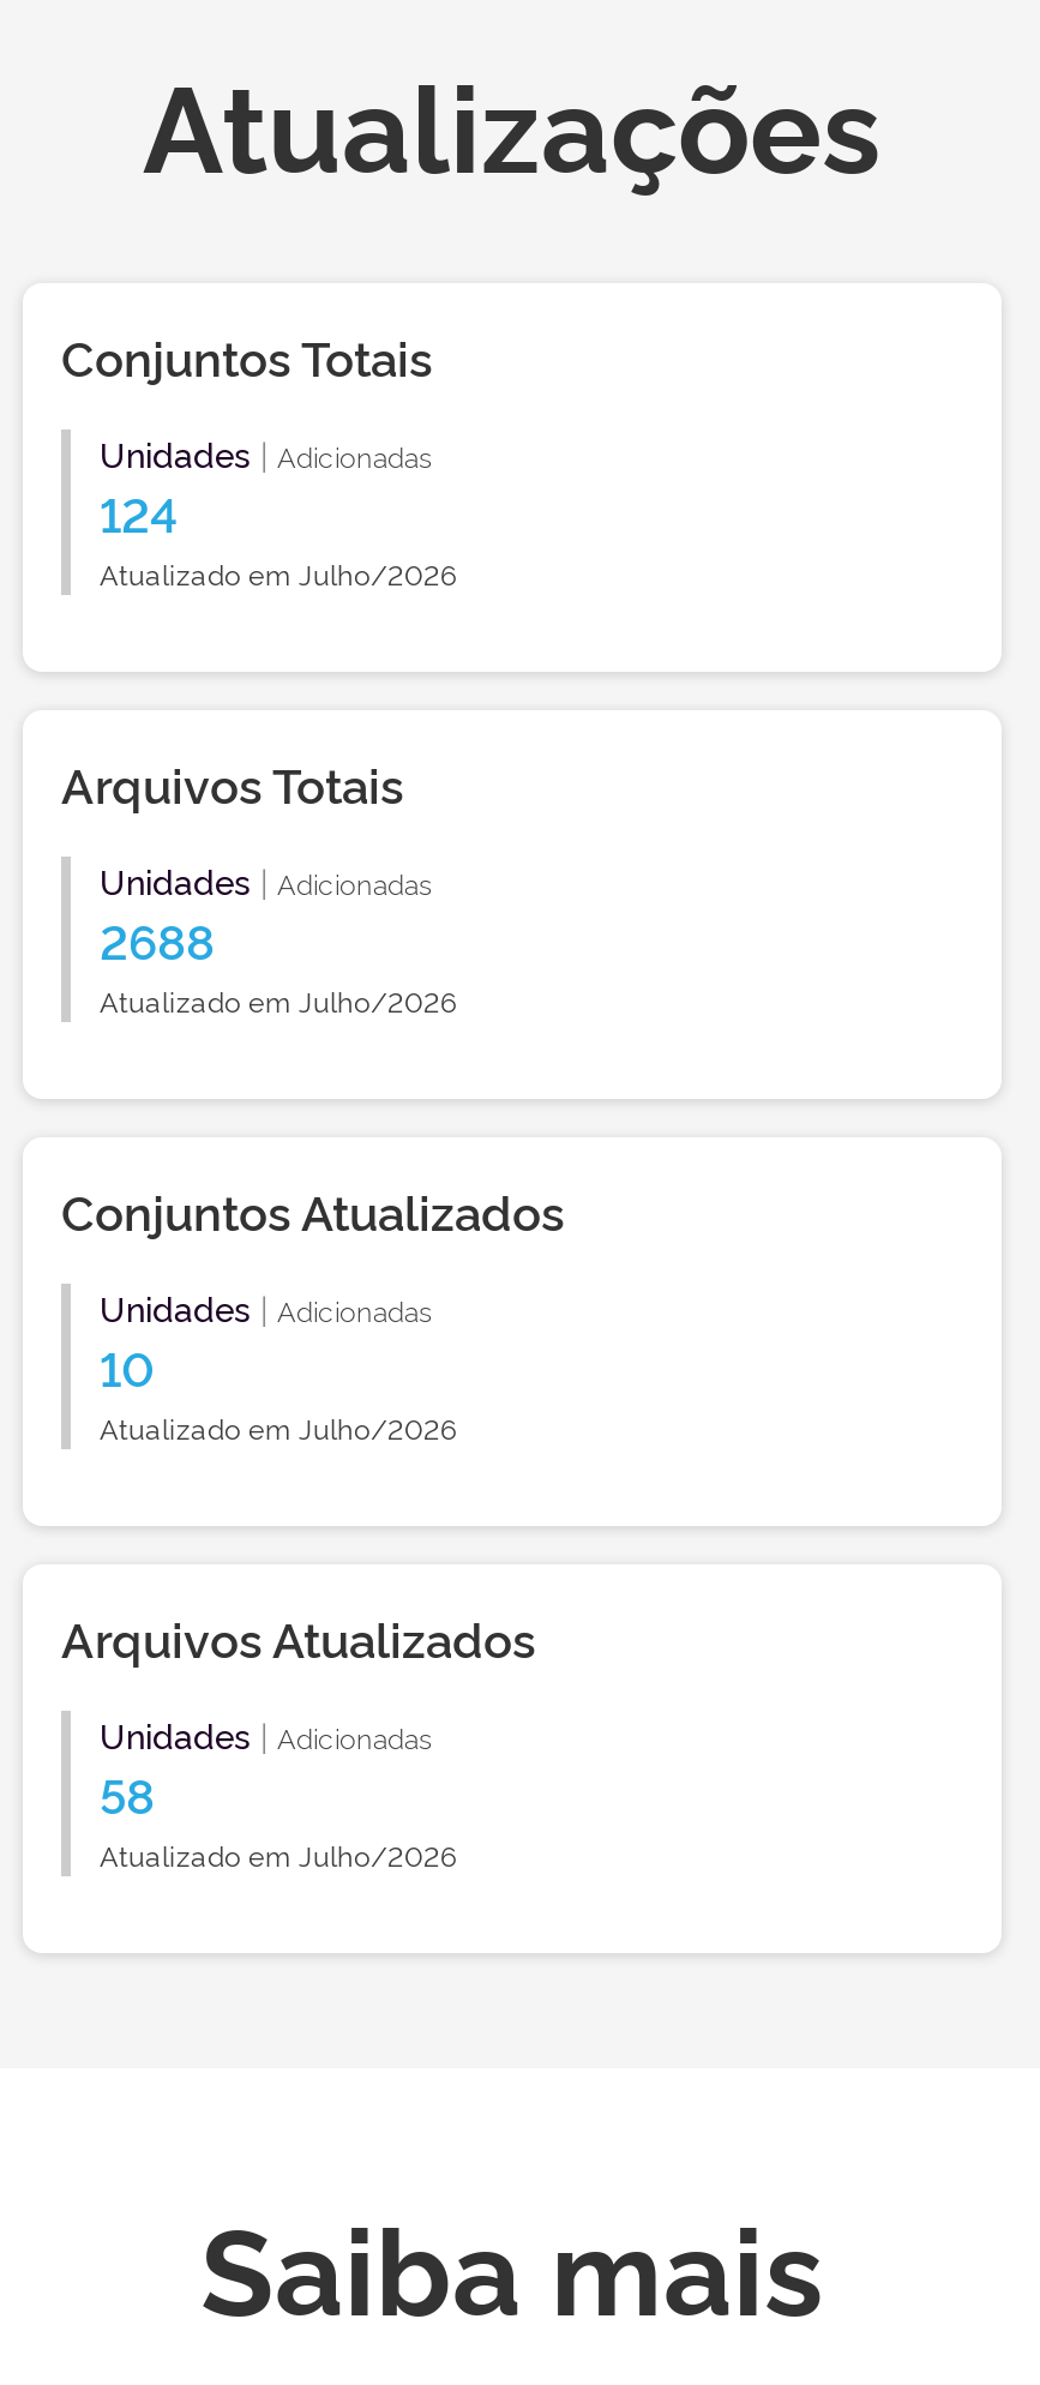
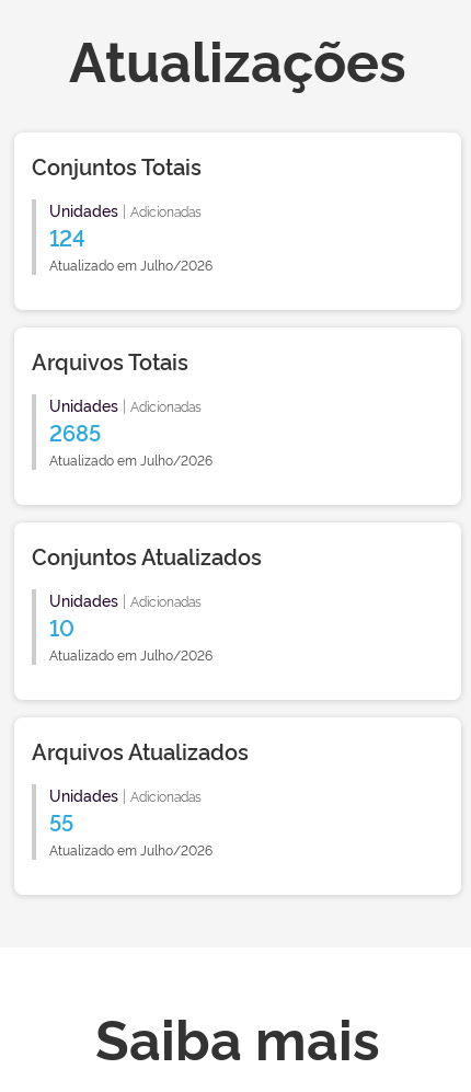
[100,903,215,971] 2688 -> [49,416,101,446] 2685
[100,1758,155,1825] 58 -> [49,806,73,836] 55

